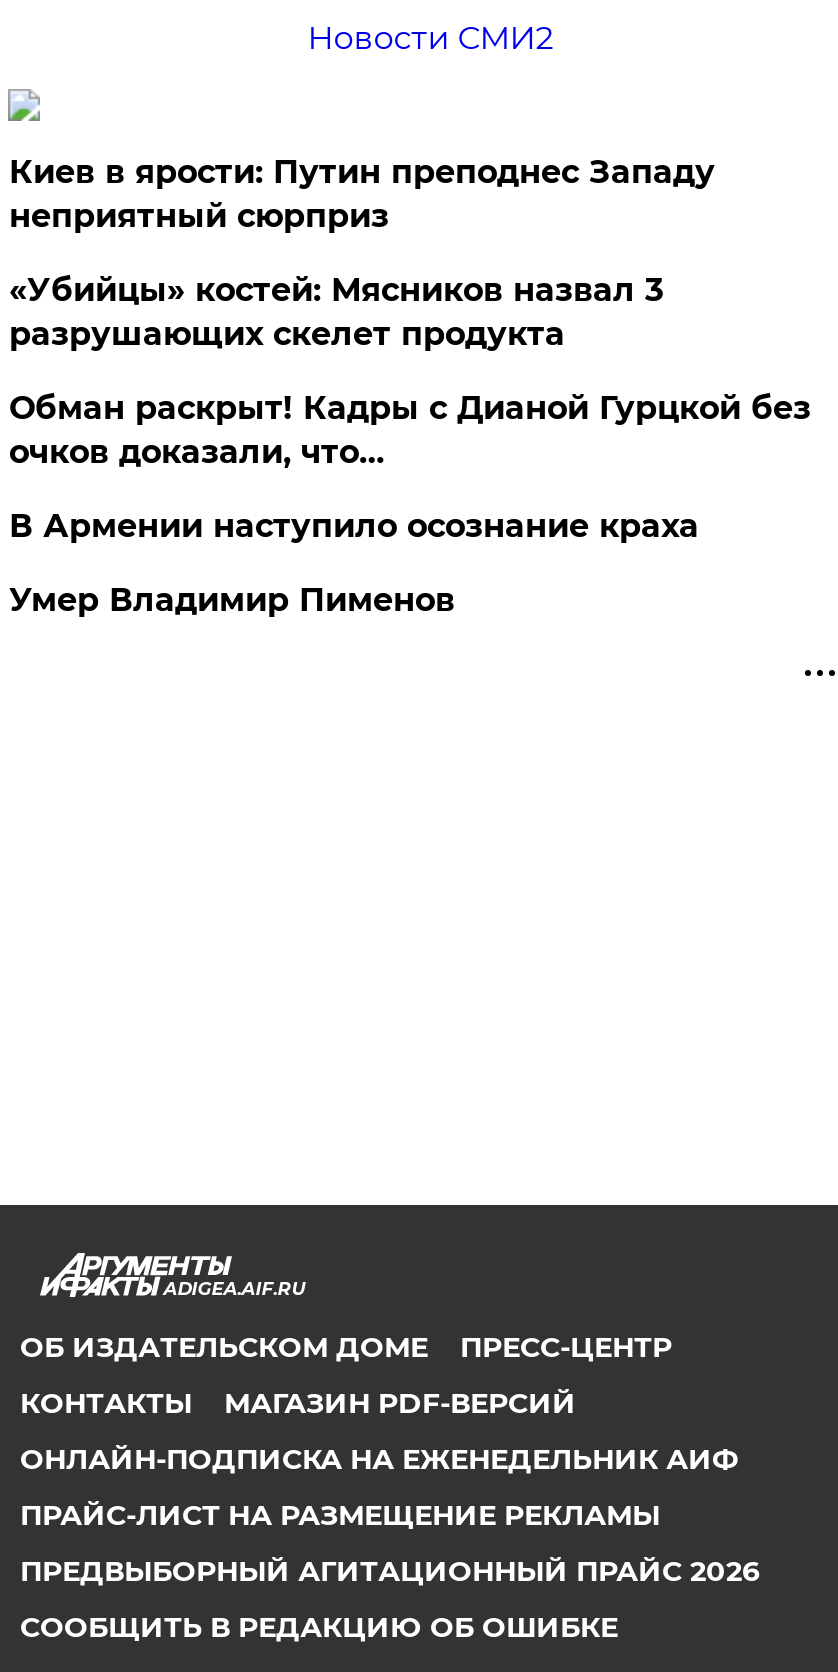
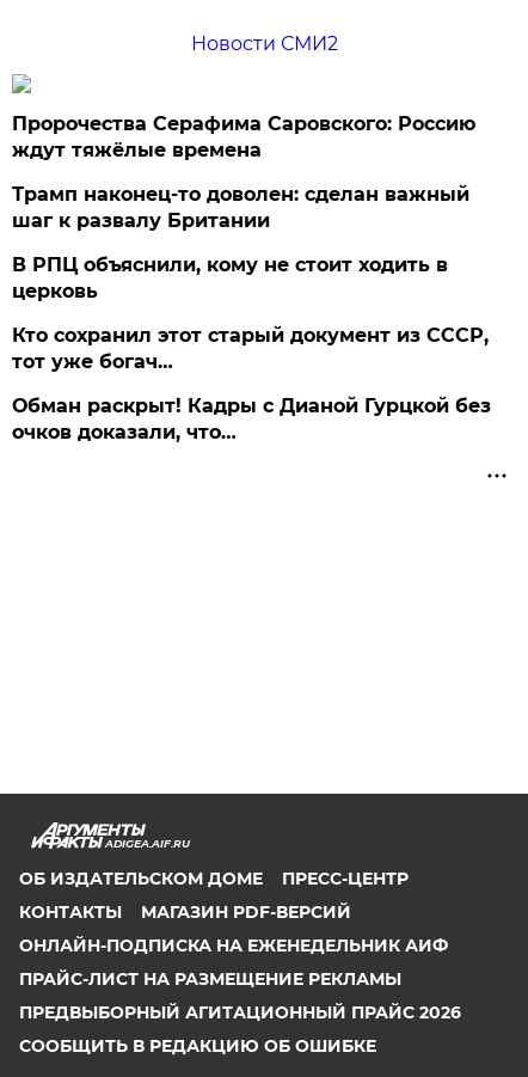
[9,153,715,353] Киев в ярости: Путин преподнес Западу | неприятный сюрприз | «Убийцы» костей: Мясников назвал 3 | разрушающих скелет продукта -> [12,112,489,373] Пророчества Серафима Саровского: Россию | ждут тяжёлые времена | Трамп наконец-то доволен: сделан важный | шаг к развалу Британии | В РПЦ объяснили, кому не стоит ходить в | церковь | Кто сохранил этот старый документ из СССР, | тот уже богач…
moved [9,389,811,471] -> [12,394,491,443]: Обман раскрыт! Кадры с Дианой Гурцкой без | очков доказали, что…
[9,507,699,619] В Армении наступило осознание краха | Умер Владимир Пименов -> none

